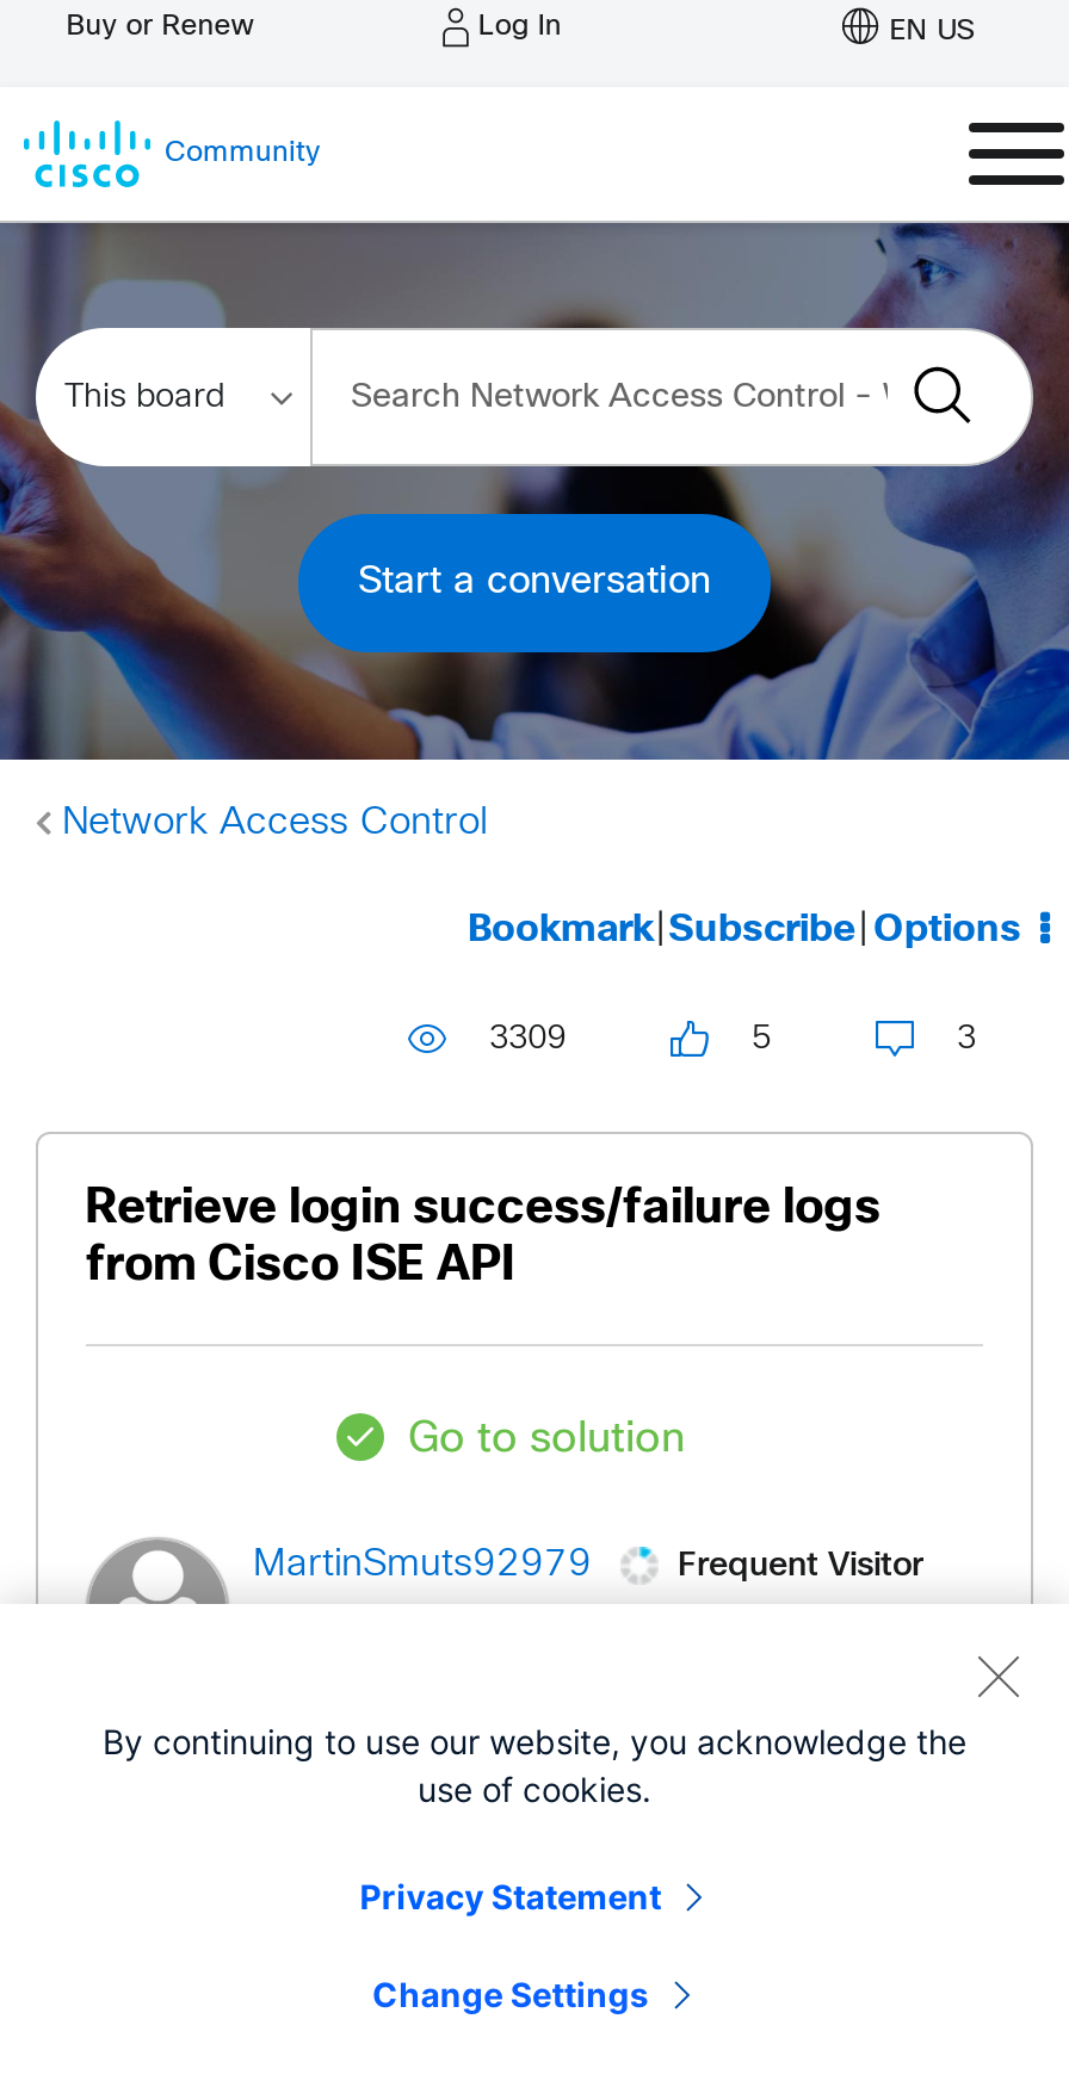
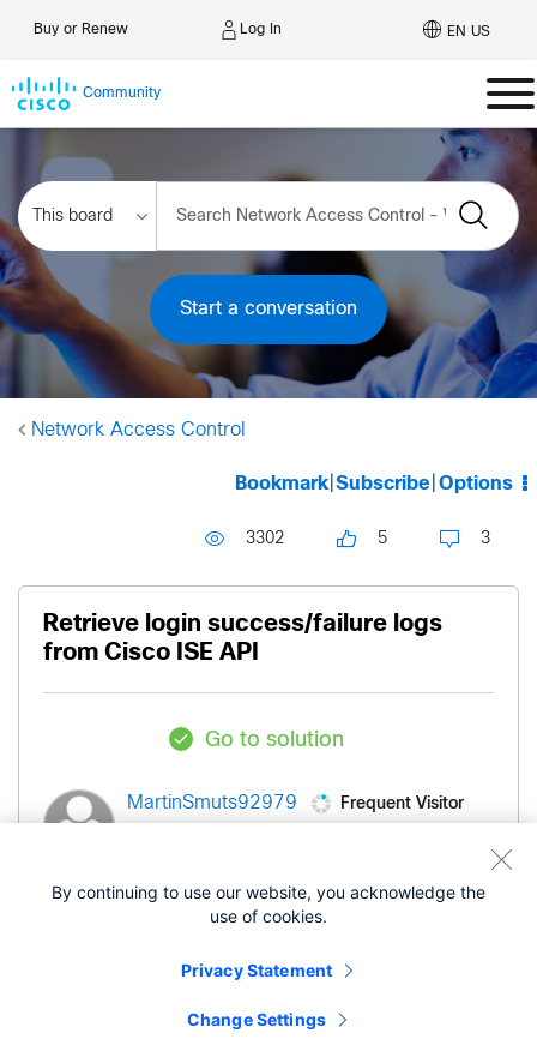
[489,1024,566,1055] 3309 -> [246,531,284,547] 3302

